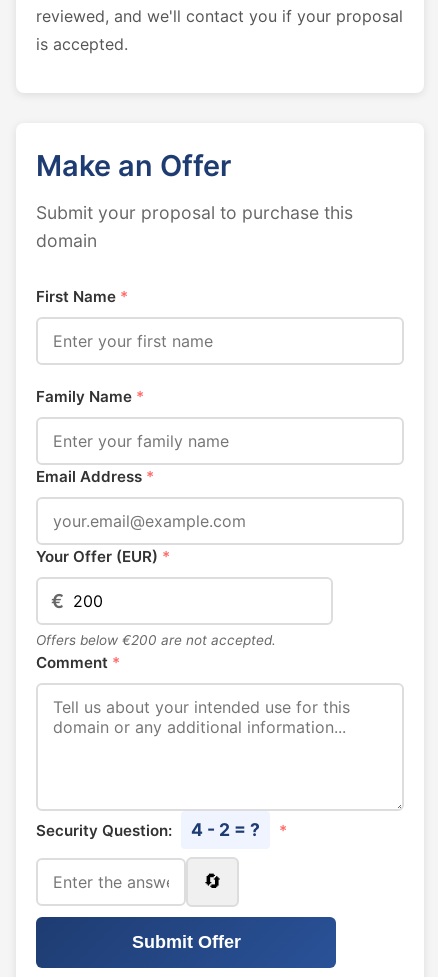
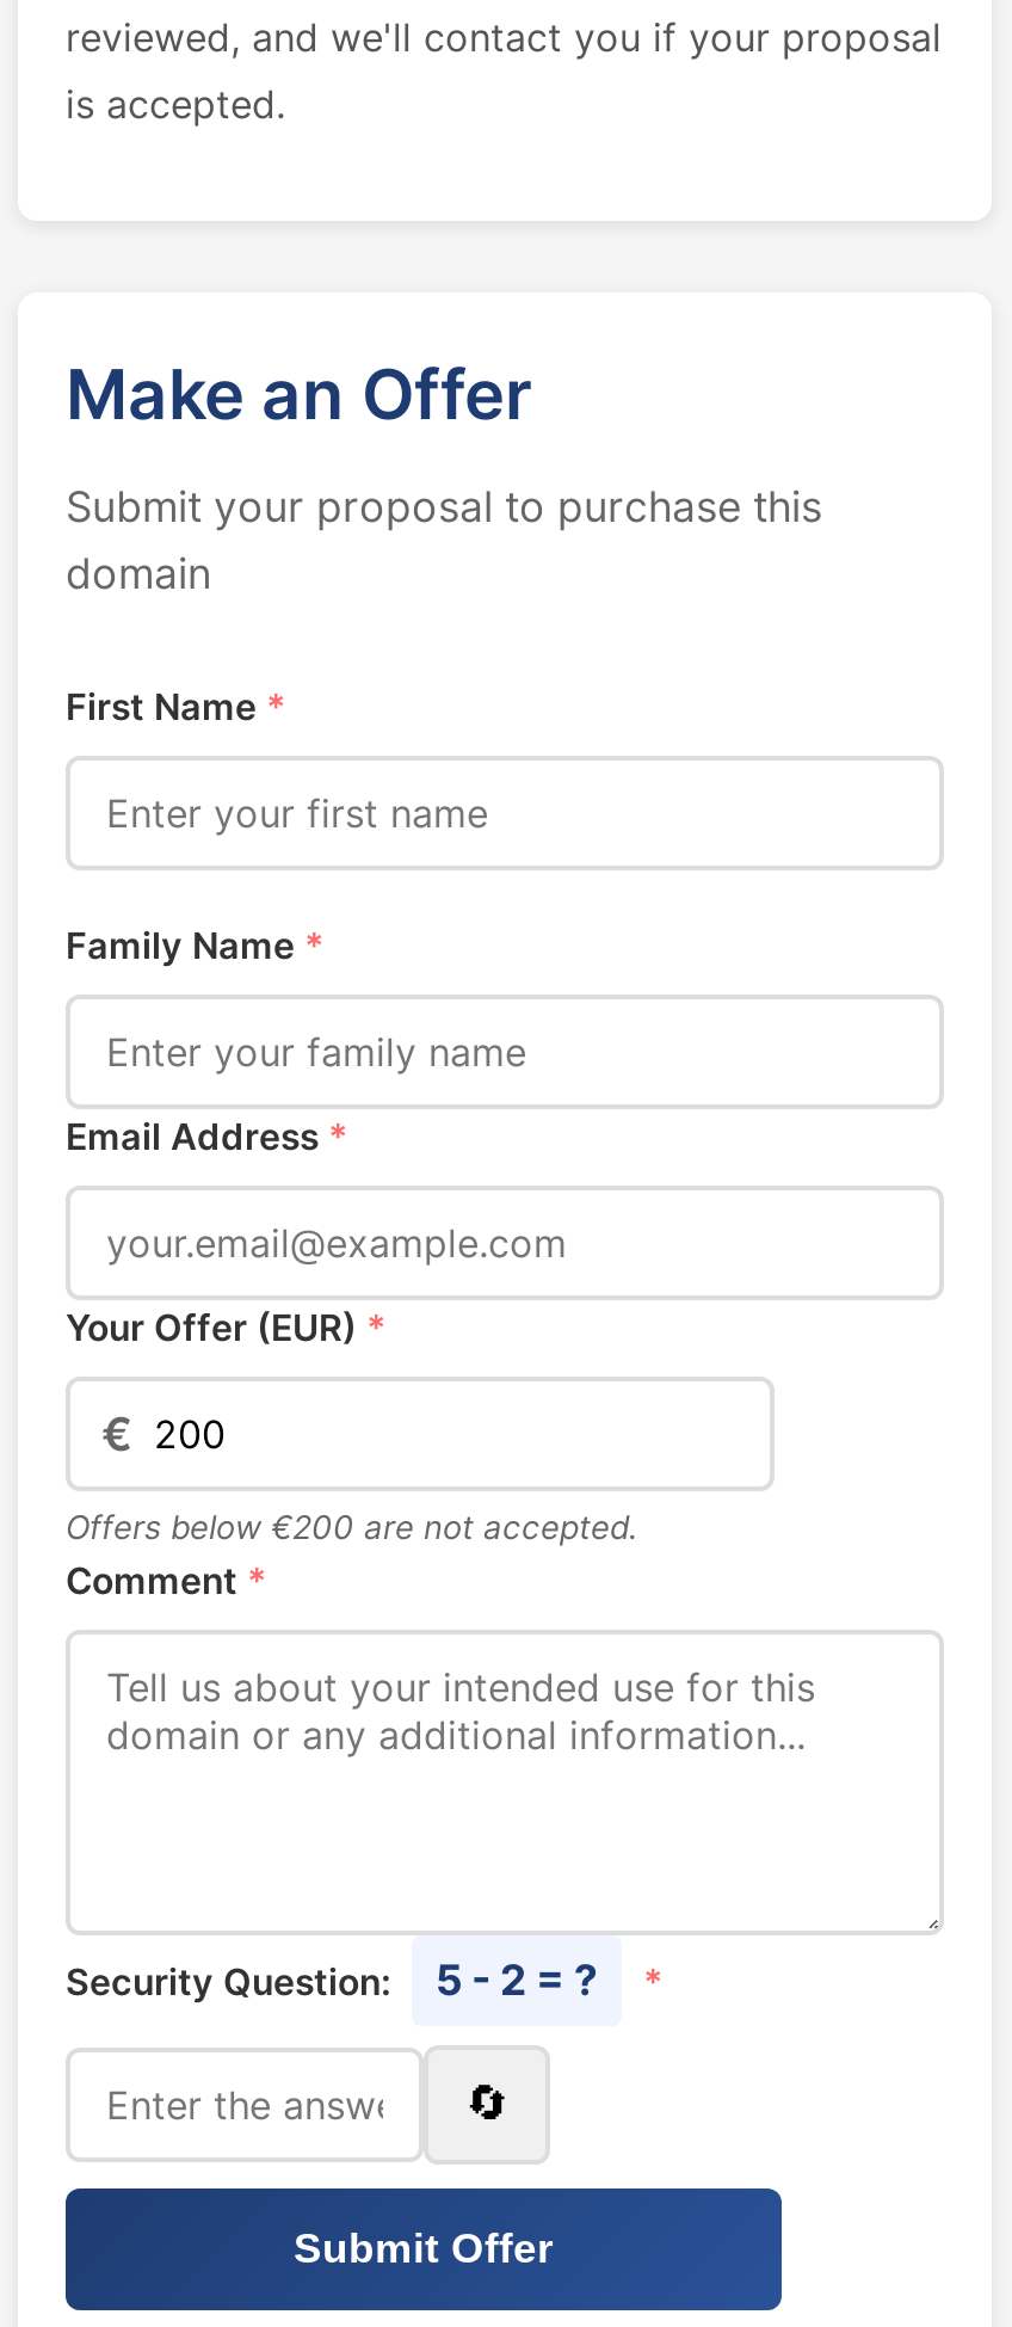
[191,819,260,840] 4 - 2 = ? -> [436,1954,598,2005] 5 - 2 = ?

